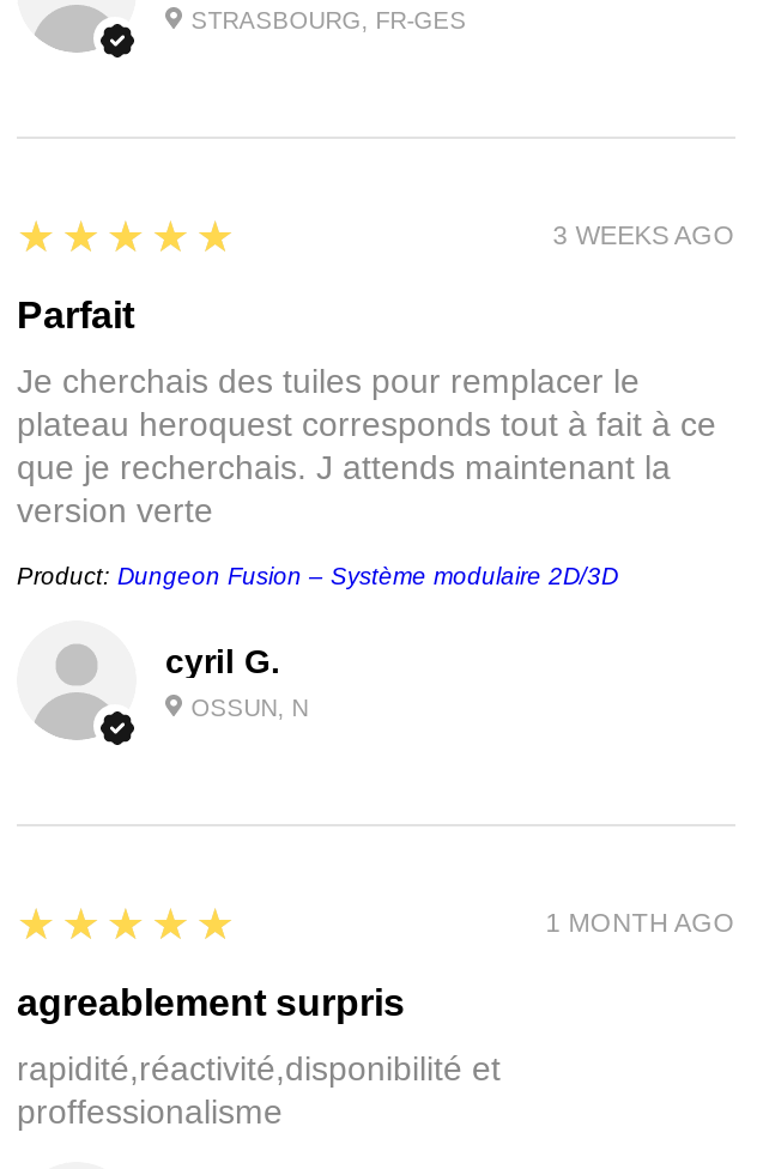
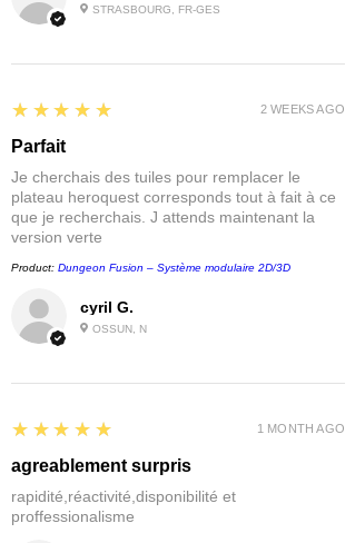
[553,221,735,250] 3 WEEKS AGO -> [260,103,345,116] 2 WEEKS AGO

